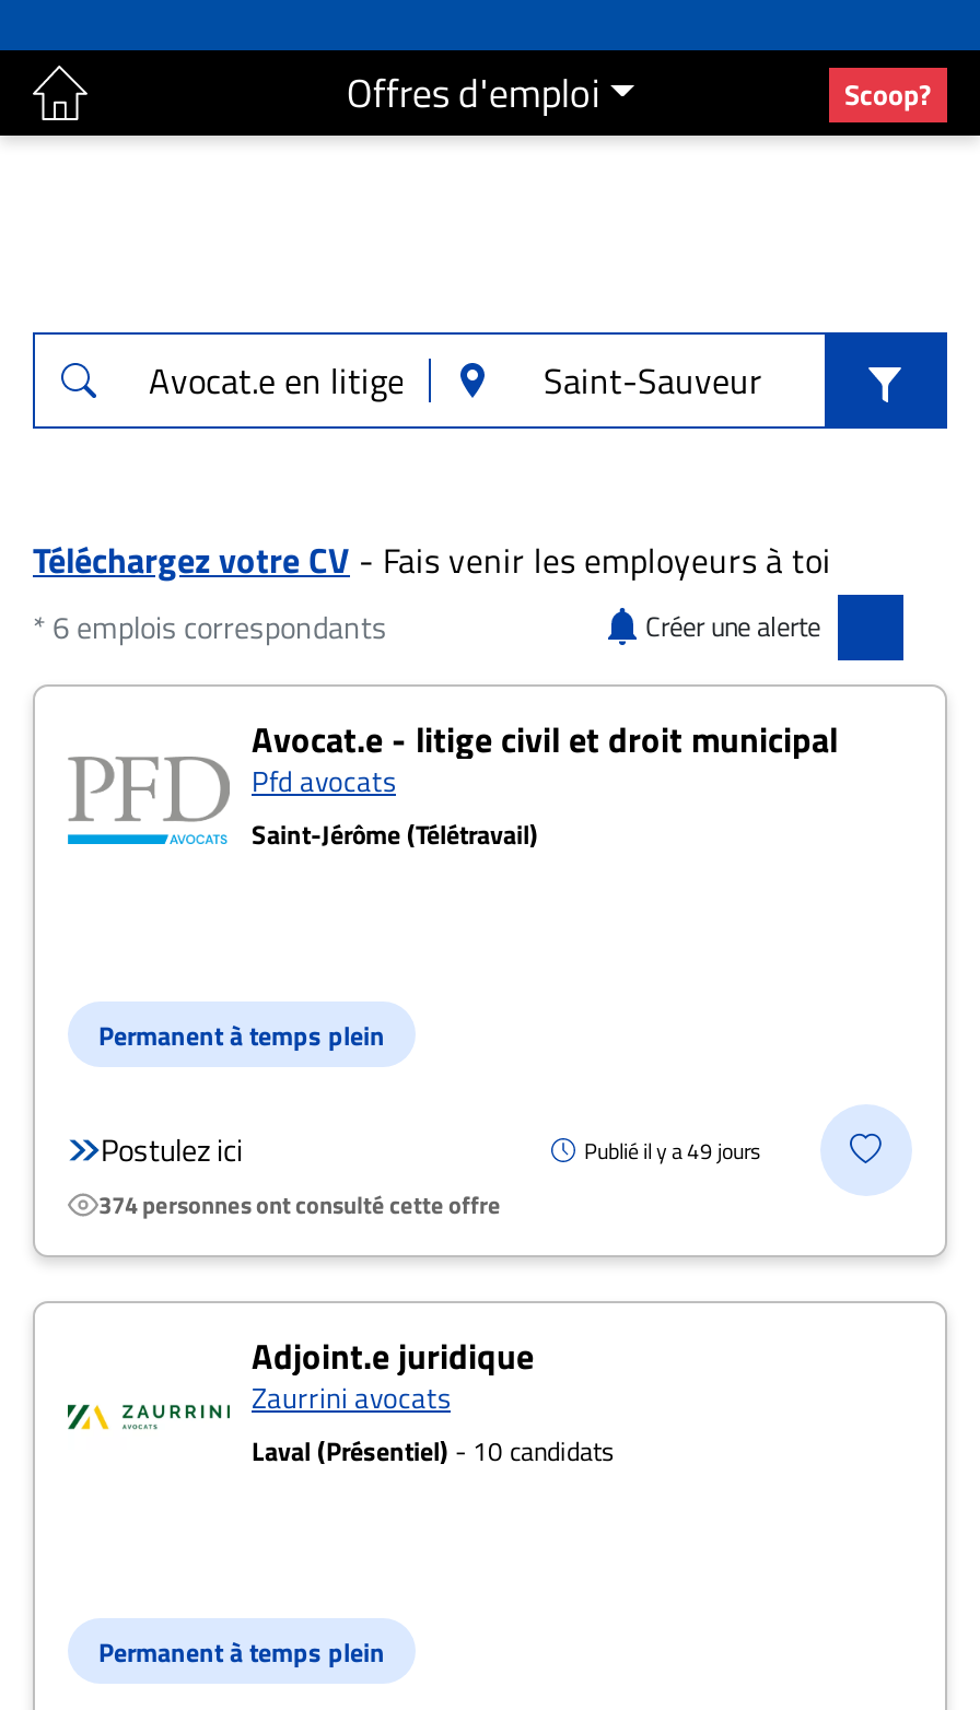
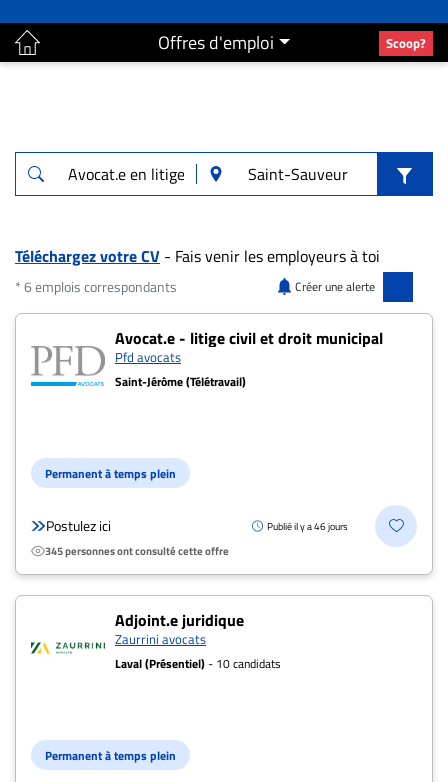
[584,1134,761,1167] Publié il y a 49 jours -> [267,518,348,533] Publié il y a 46 jours
[98,1187,501,1222] 374 personnes ont consulté cette offre -> [45,543,229,559] 345 personnes ont consulté cette offre

